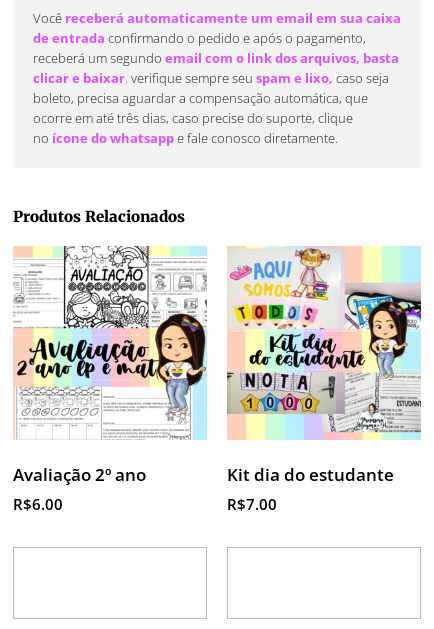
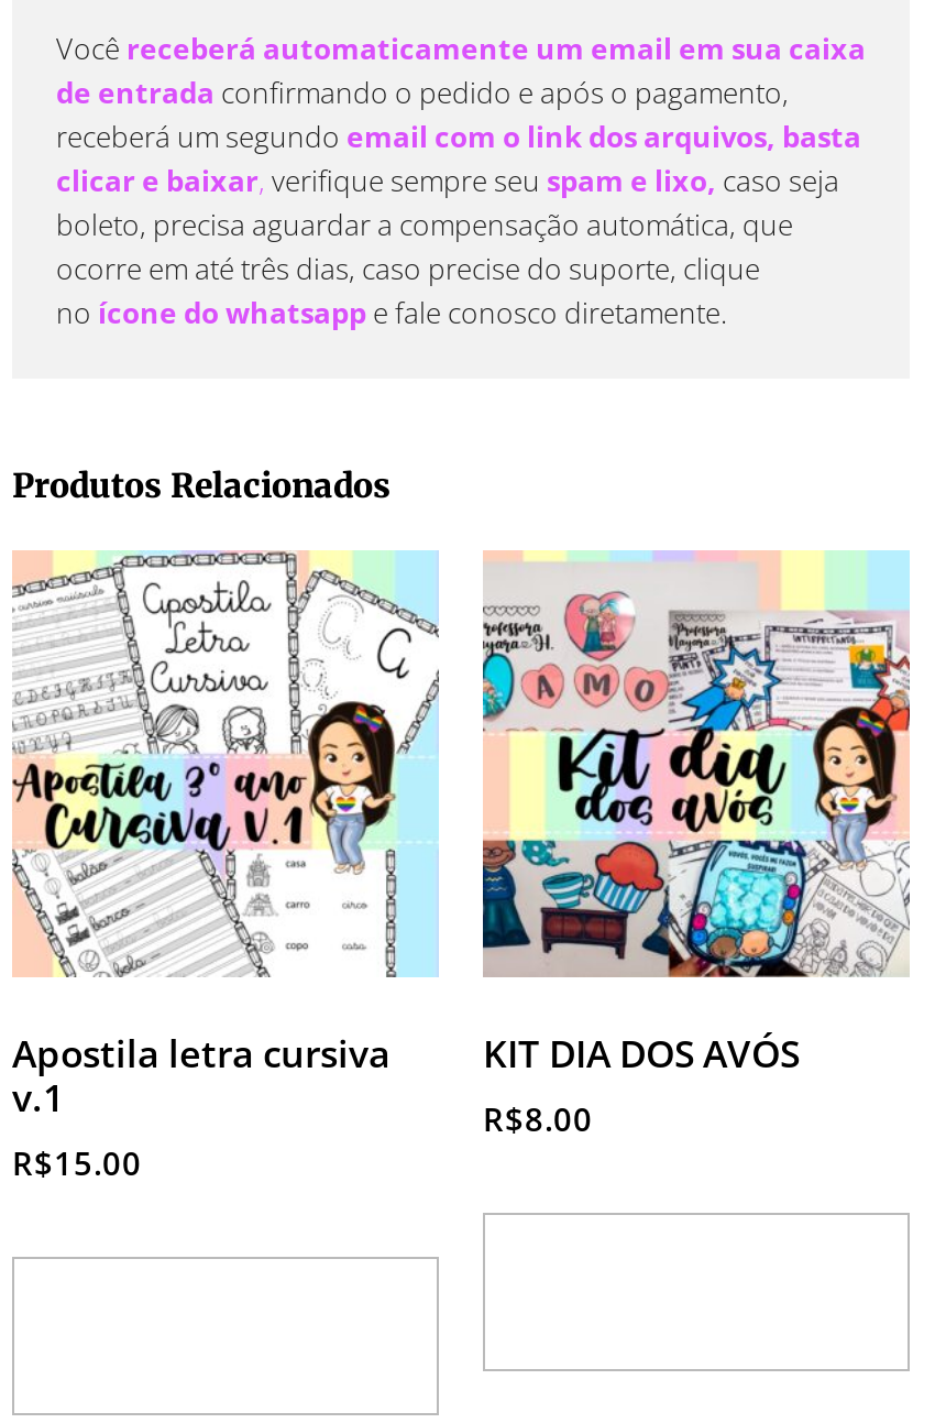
[13,245,207,513] [image] | Avaliação 2º ano | R$6.00 -> [12,549,439,1184] [image] | Apostila letra cursiva | v.1 | R$15.00
[226,247,422,513] [image] | Kit dia do estudante | R$7.00 -> [481,556,912,1140] [image] | KIT DIA DOS AVÓS | R$8.00

